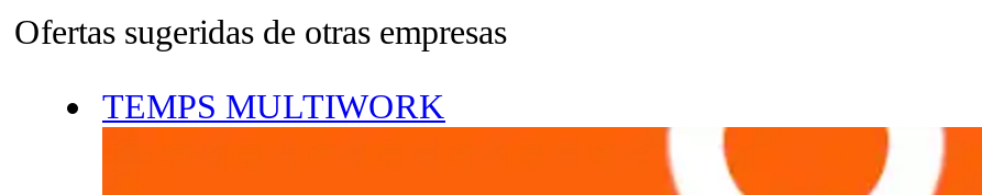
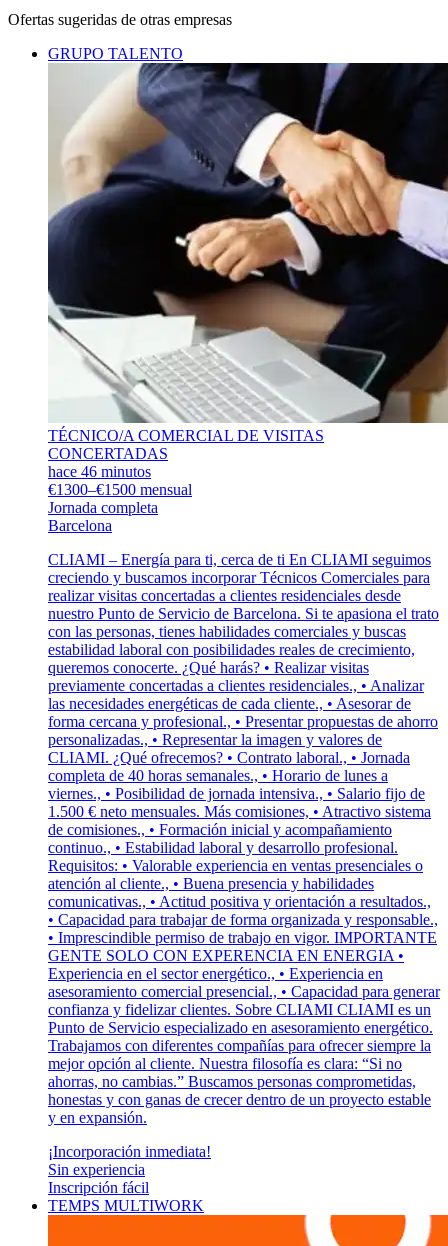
none -> [47,62,445,1196] [image] | TÉCNICO/A COMERCIAL DE VISITAS | CONCERTADAS | hace 46 minutos | €1300–€1500 mensual | Jornada completa | Barcelona | CLIAMI – Energía para ti, cerca de ti En CLIAMI seguimos | creciendo y buscamos incorporar Técnicos Comerciales para | realizar visitas concertadas a clientes residenciales desde | nuestro Punto de Servicio de Barcelona. Si te apasiona el trato | con las personas, tienes habilidades comerciales y buscas | estabilidad laboral con posibilidades reales de crecimiento, | queremos conocerte. ¿Qué harás? • Realizar visitas | previamente concertadas a clientes residenciales., • Analizar | las necesidades energéticas de cada cliente., • Asesorar de | forma cercana y profesional., • Presentar propuestas de ahorro | personalizadas., • Representar la imagen y valores de | CLIAMI. ¿Qué ofrecemos? • Contrato laboral., • Jornada | completa de 40 horas semanales., • Horario de lunes a | viernes., • Posibilidad de jornada intensiva., • Salario fijo de | 1.500 € neto mensuales. Más comisiones, • Atractivo sistema | de comisiones., • Formación inicial y acompañamiento | continuo., • Estabilidad laboral y desarrollo profesional. | Requisitos: • Valorable experiencia en ventas presenciales o | atención al cliente., • Buena presencia y habilidades | comunicativas., • Actitud positiva y orientación a resultados., | • Capacidad para trabajar de forma organizada y responsable., | • Imprescindible permiso de trabajo en vigor. IMPORTANTE | GENTE SOLO CON EXPERENCIA EN ENERGIA • | Experiencia en el sector energético., • Experiencia en | asesoramiento comercial presencial., • Capacidad para generar | confianza y fidelizar clientes. Sobre CLIAMI CLIAMI es un | Punto de Servicio especializado en asesoramiento energético. | Trabajamos con diferentes compañías para ofrecer siempre la | mejor opción al cliente. Nuestra filosofía es clara: “Si no | ahorras, no cambias.” Buscamos personas comprometidas, | honestas y con ganas de crecer dentro de un proyecto estable | y en expansión. | ¡Incorporación inmediata! | Sin experiencia | Inscripción fácil
none -> [48,45,183,62] GRUPO TALENTO

